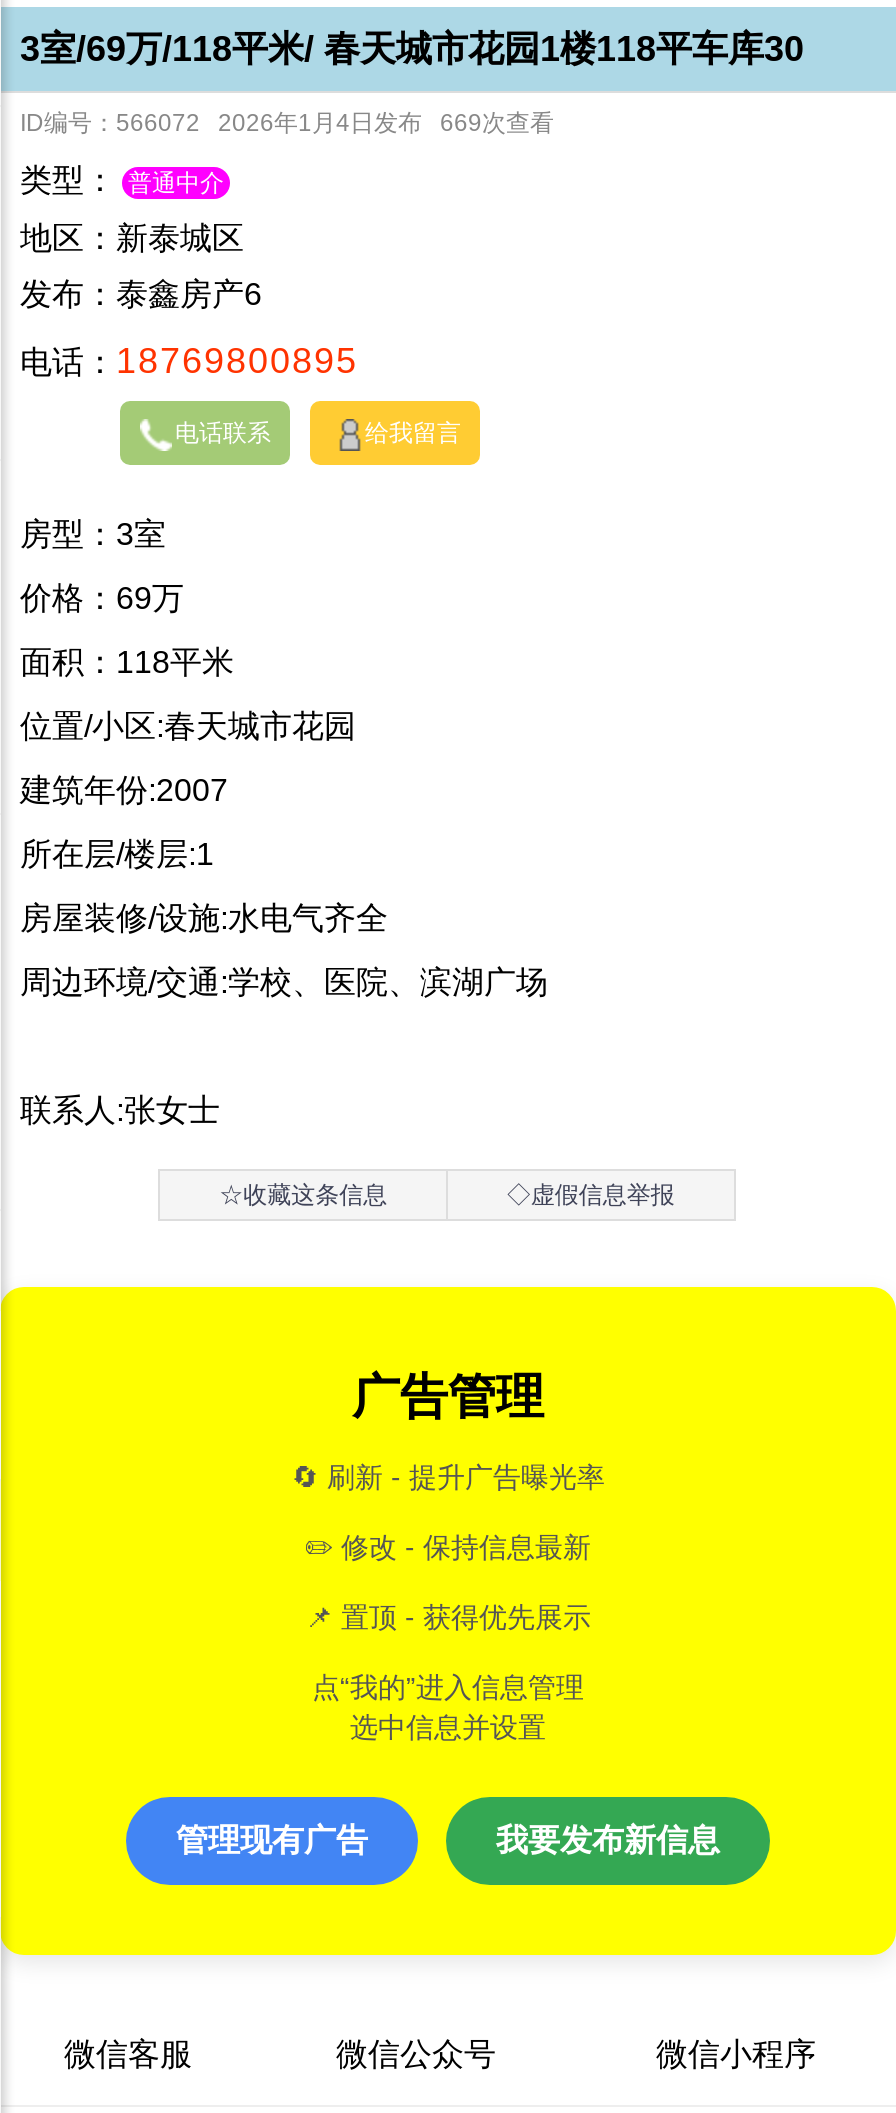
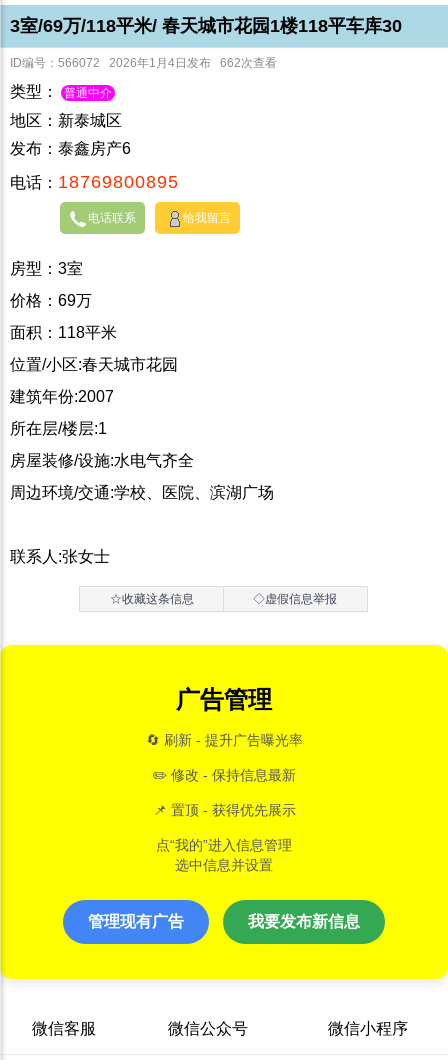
[20,109,554,137] ID编号：566072 2026年1月4日发布 669次查看 -> [10,56,277,70] ID编号：566072 2026年1月4日发布 662次查看

